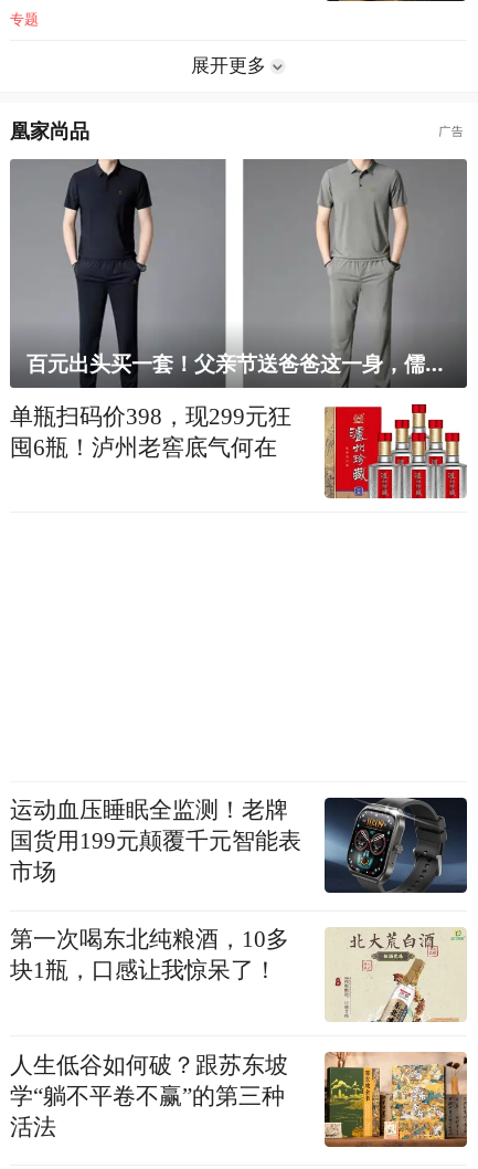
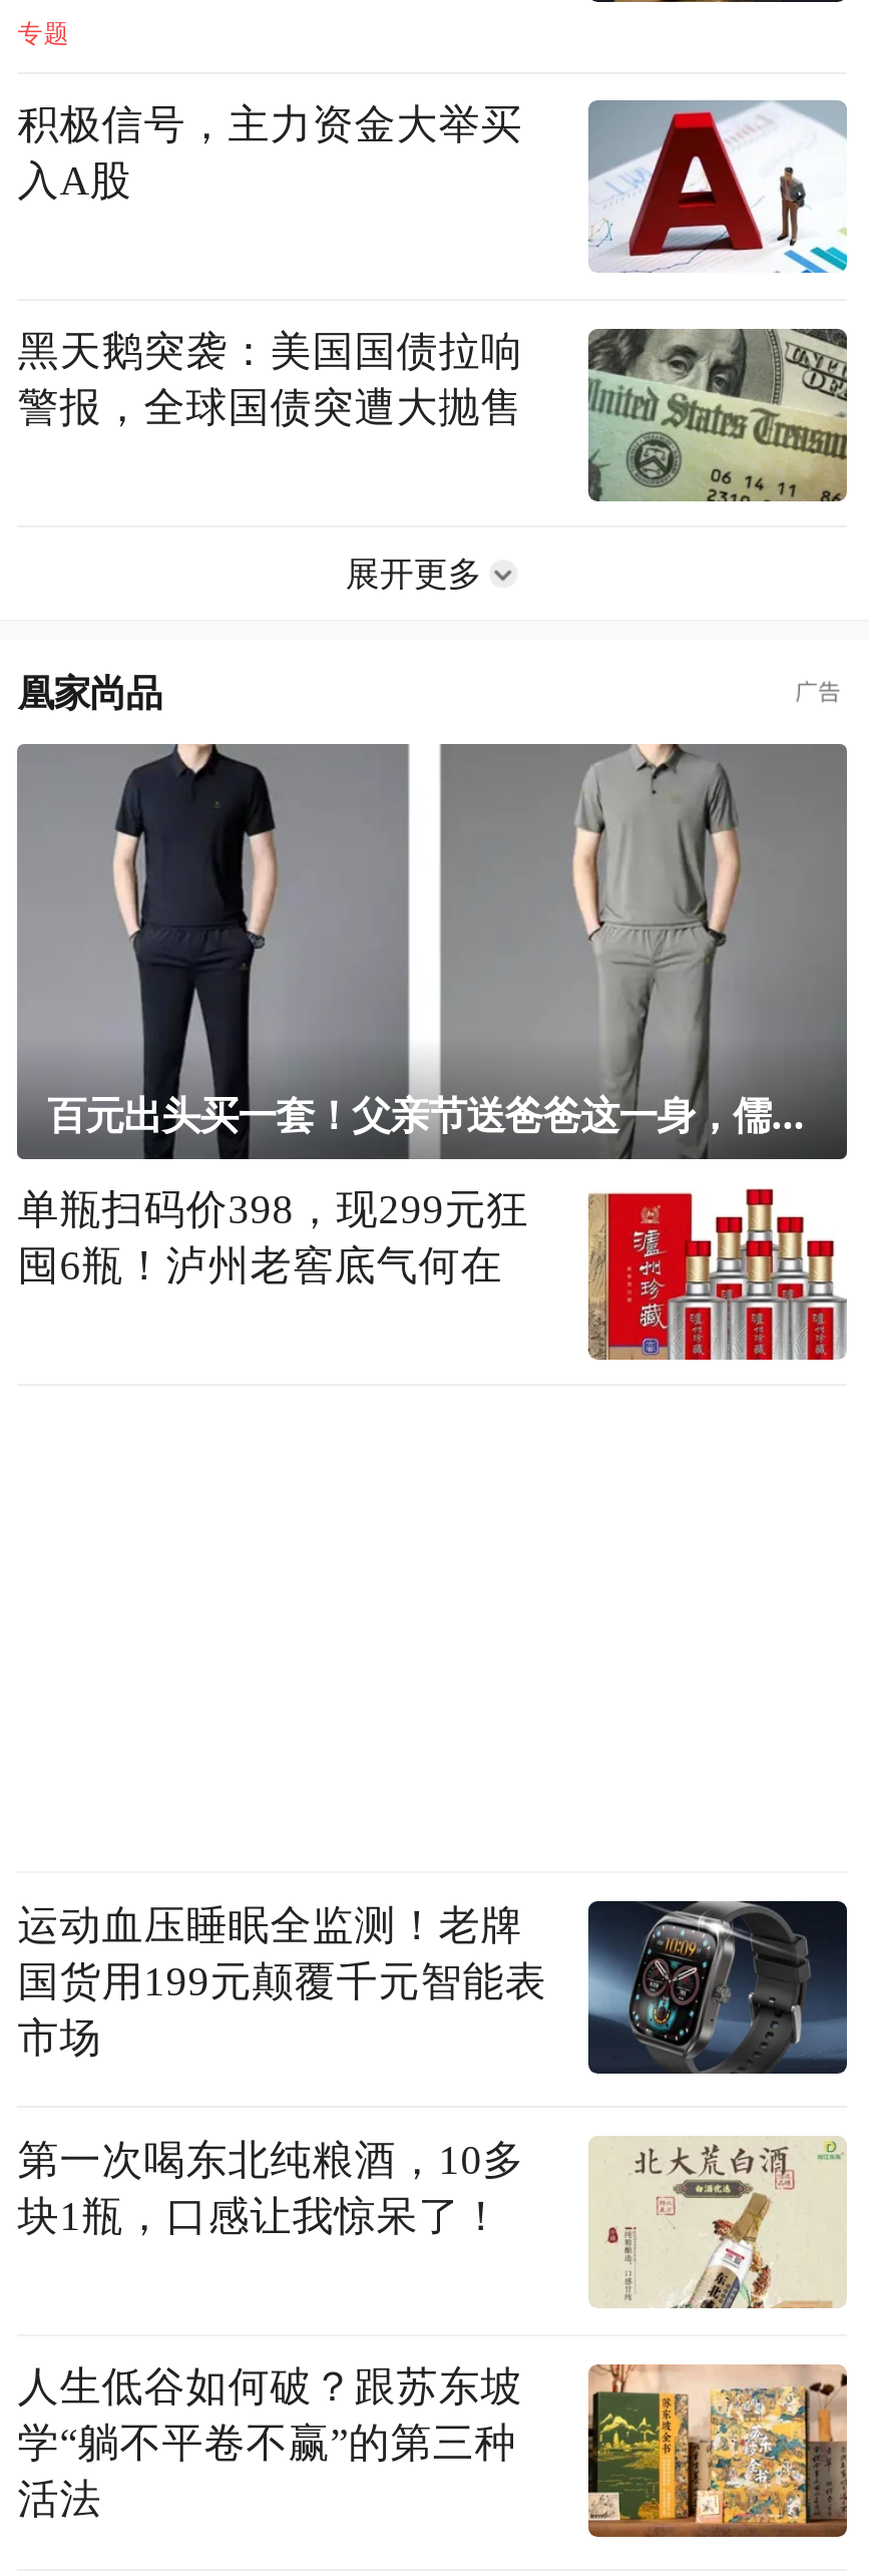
none -> [17,98,849,275] [image] | 积极信号，主力资金大举买 | 入A股
none -> [17,289,847,503] [image] | 黑天鹅突袭：美国国债拉响 | 警报，全球国债突遭大抛售

